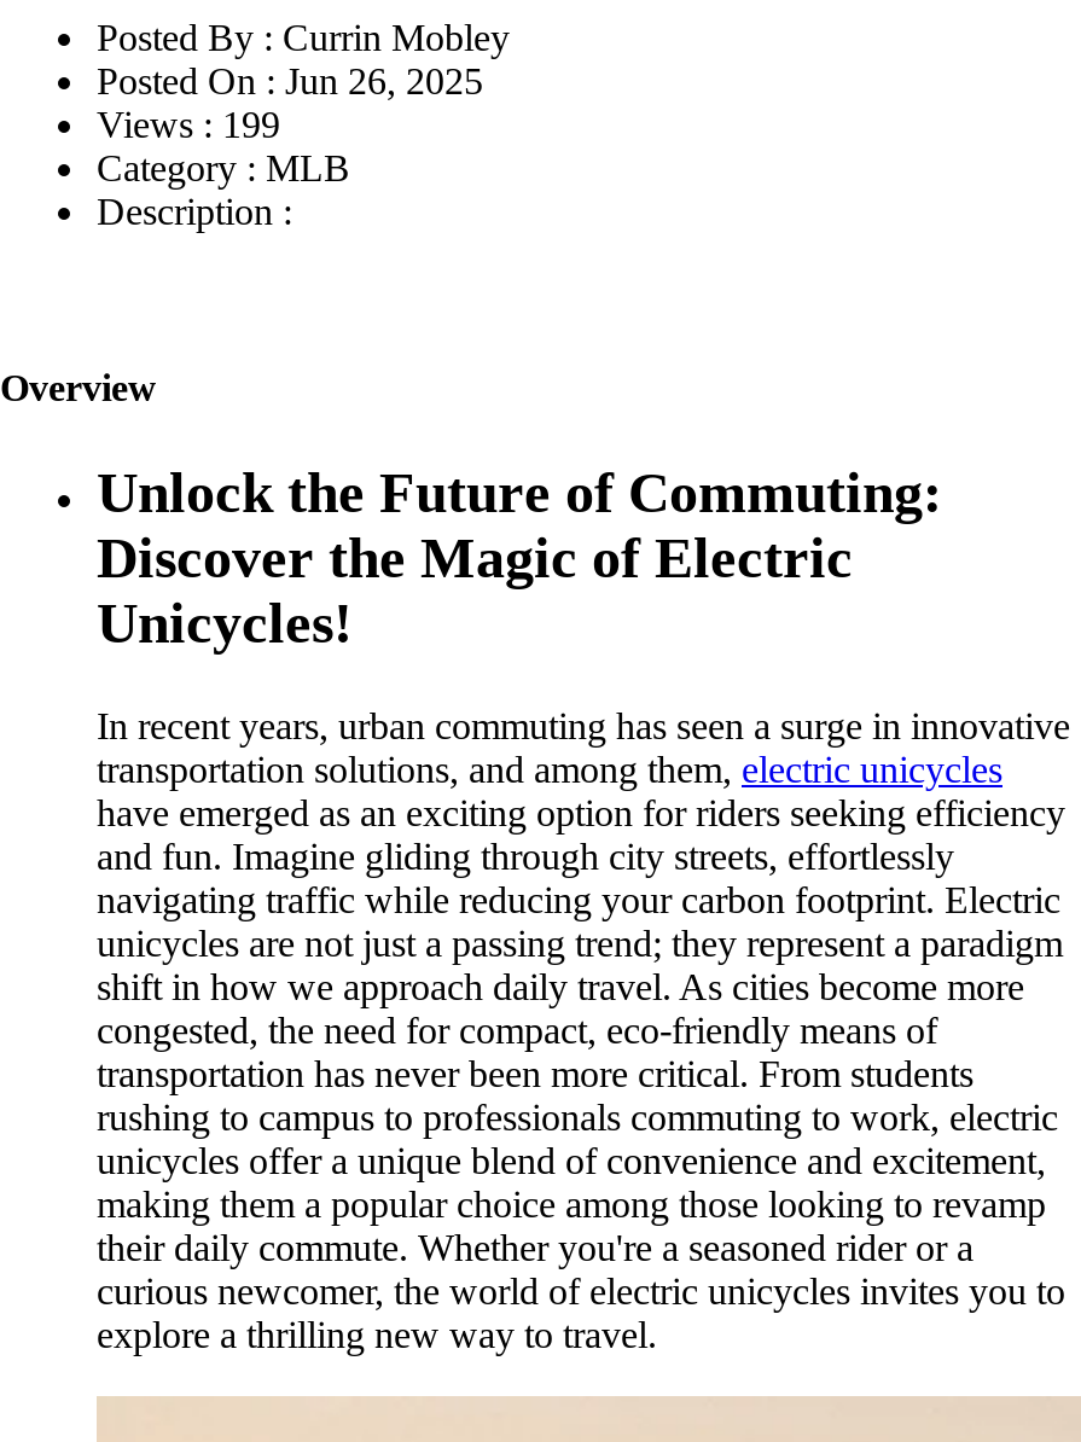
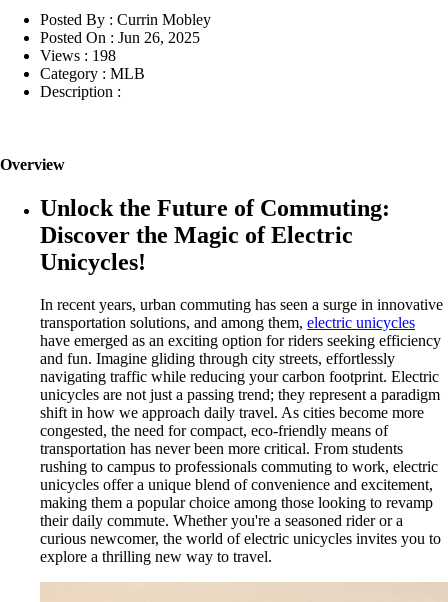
[97,103,280,144] Views : 199 -> [40,46,116,63] Views : 198

